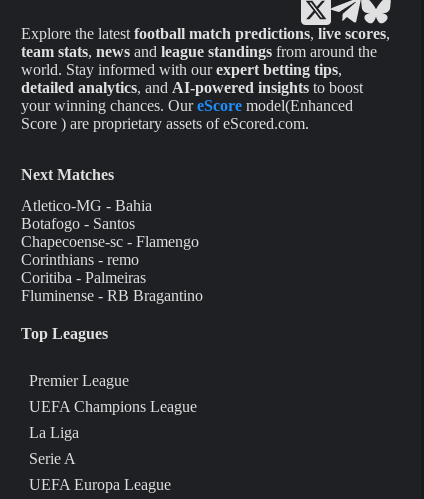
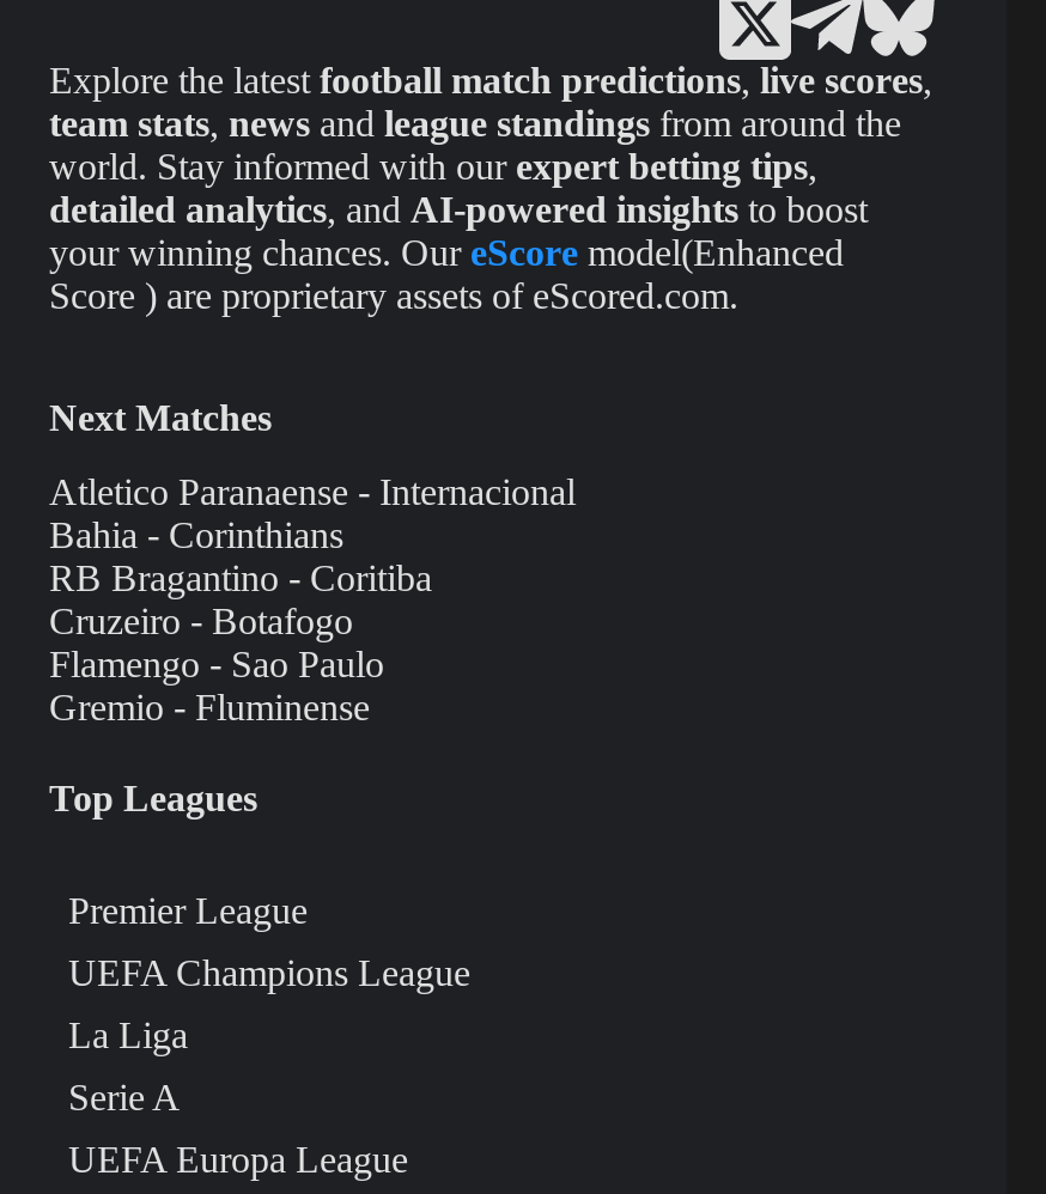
[21,197,203,304] Atletico-MG - Bahia | Botafogo - Santos | Chapecoense-sc - Flamengo | Corinthians - remo | Coritiba - Palmeiras | Fluminense - RB Bragantino -> [49,470,576,726] Atletico Paranaense - Internacional | Bahia - Corinthians | RB Bragantino - Coritiba | Cruzeiro - Botafogo | Flamengo - Sao Paulo | Gremio - Fluminense

